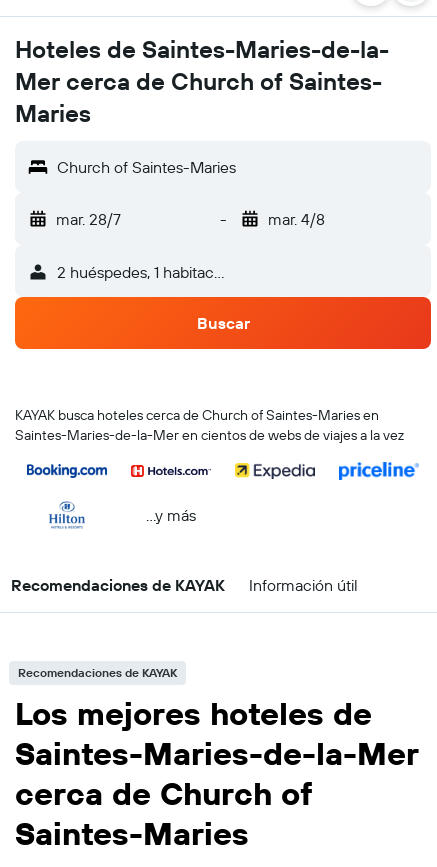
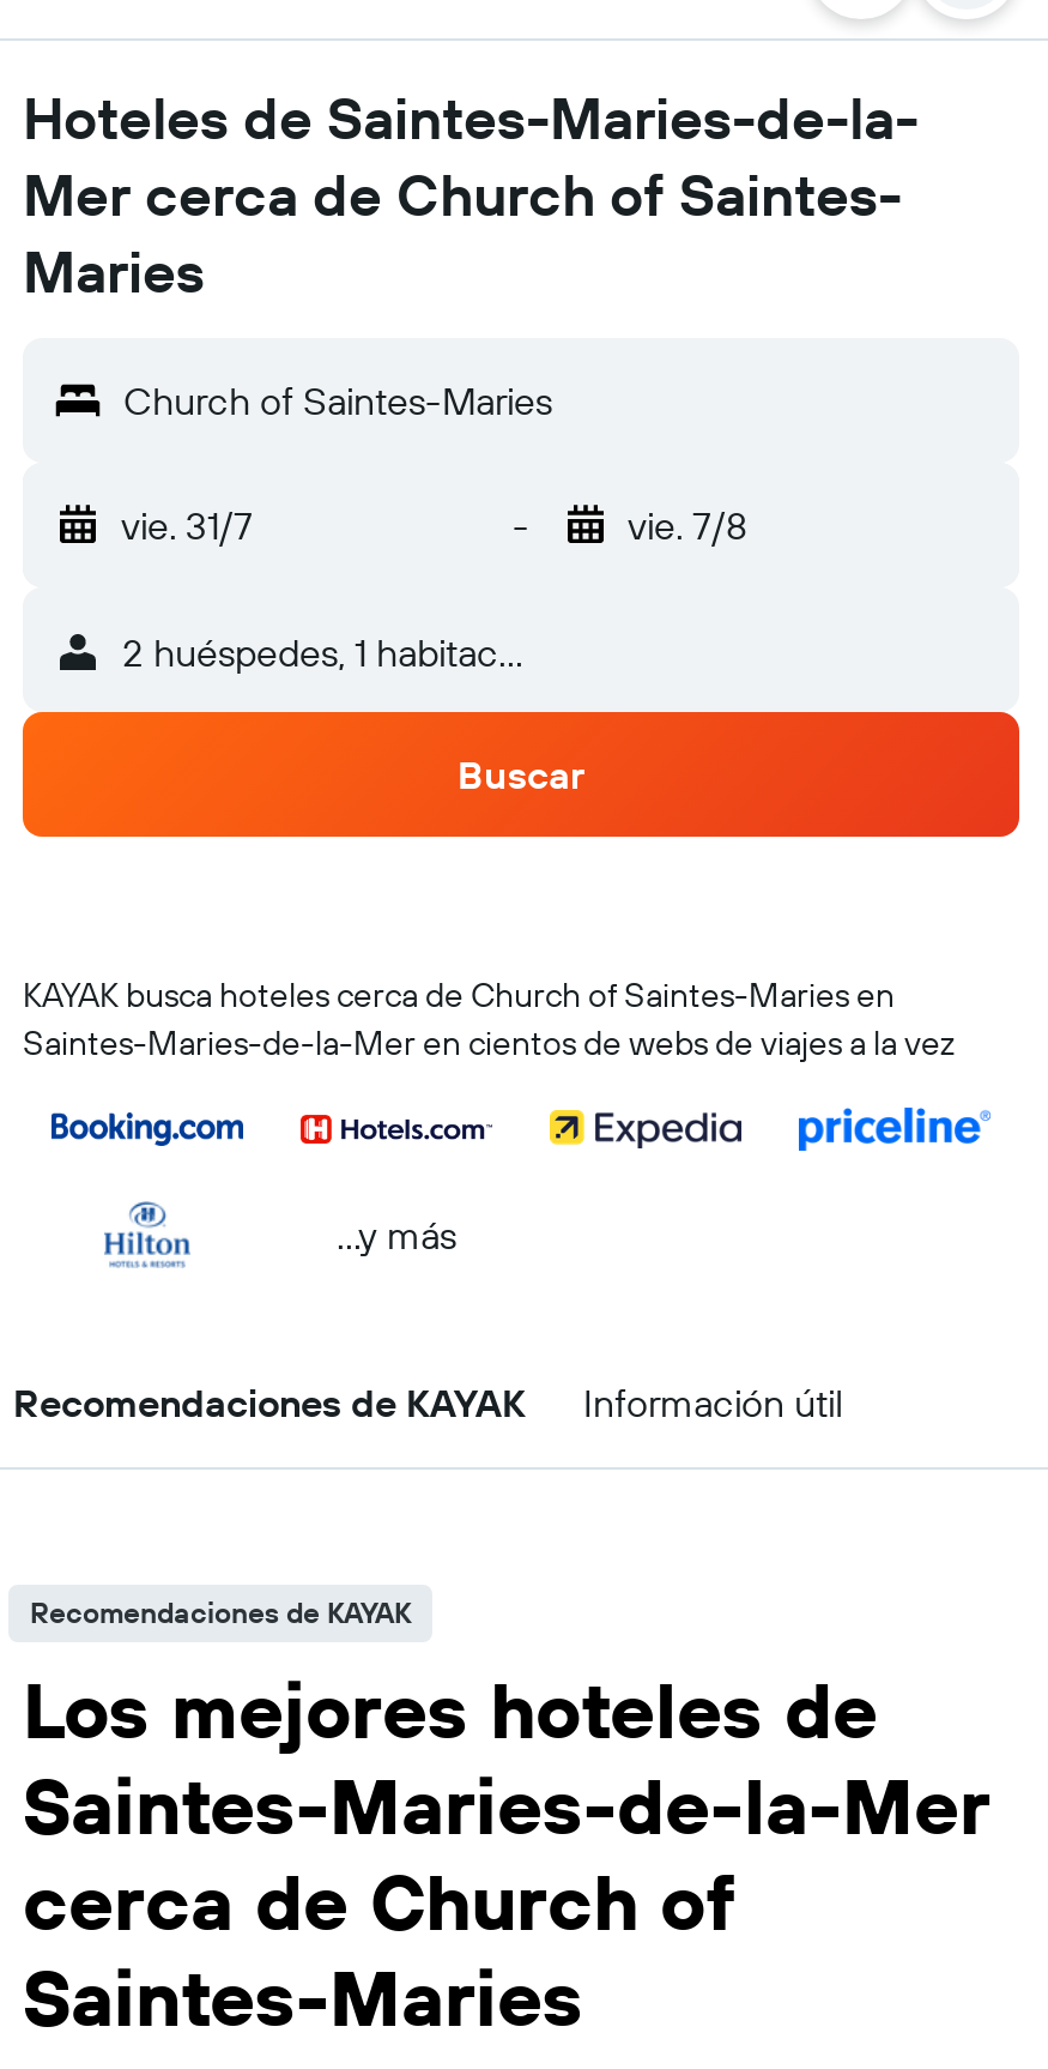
[56,209,121,229] mar. 28/7 -> [121,501,253,549] vie. 31/7
[267,209,324,229] mar. 4/8 -> [628,501,747,549] vie. 7/8

